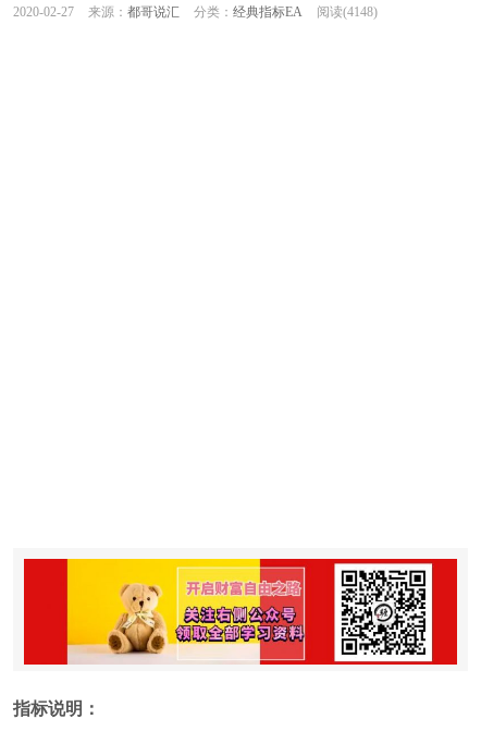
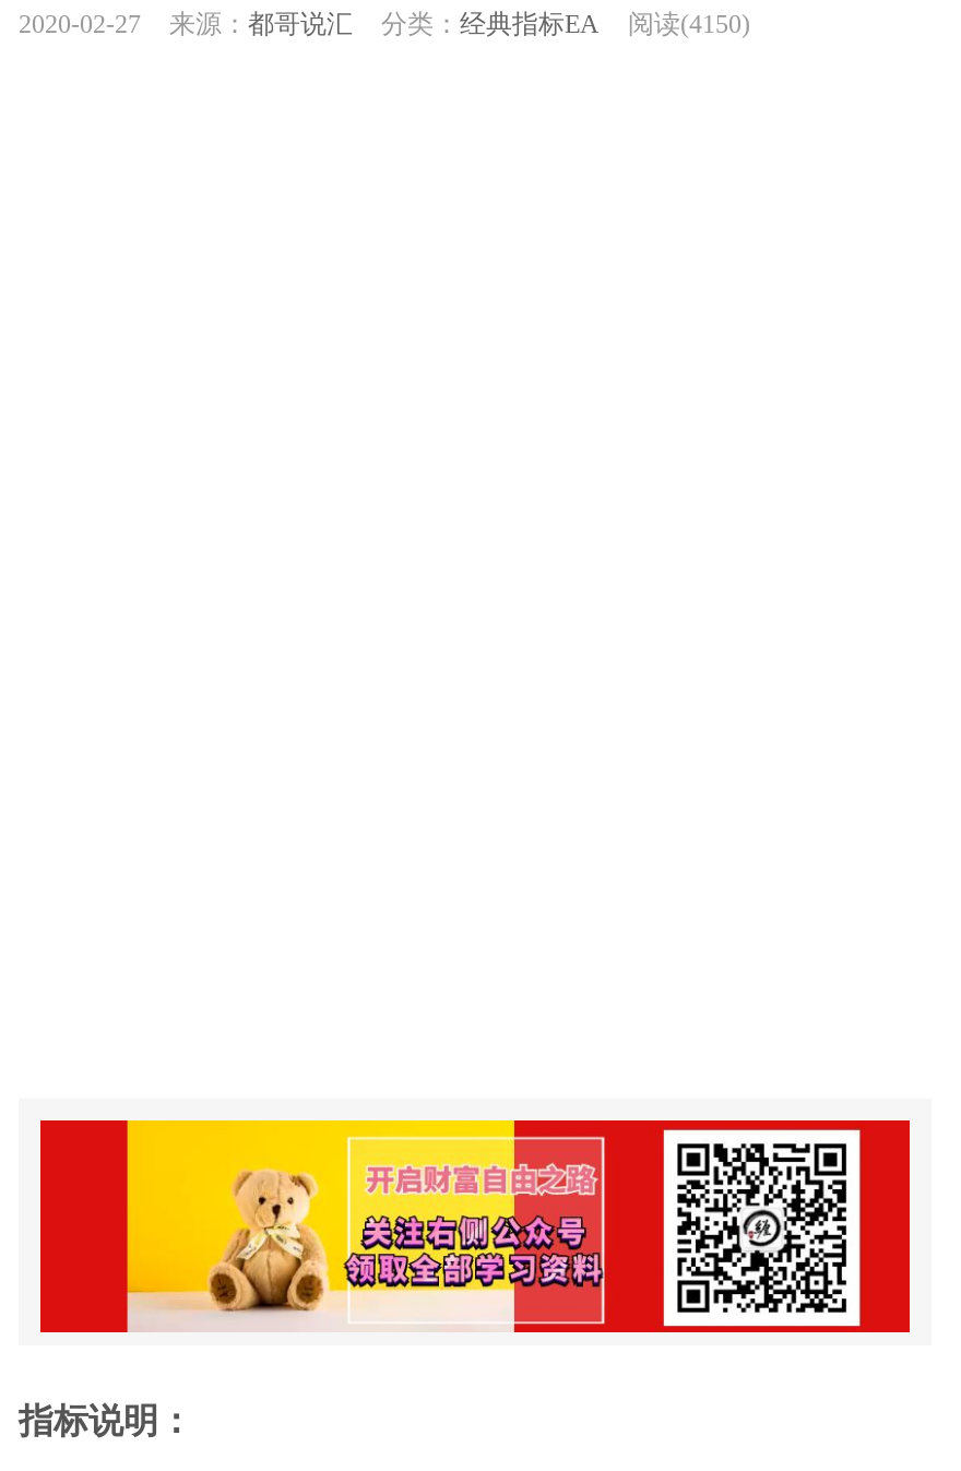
[13,4,378,20] 2020-02-27 来源：都哥说汇 分类：经典指标EA 阅读(4148) -> [19,9,750,39] 2020-02-27 来源：都哥说汇 分类：经典指标EA 阅读(4150)

